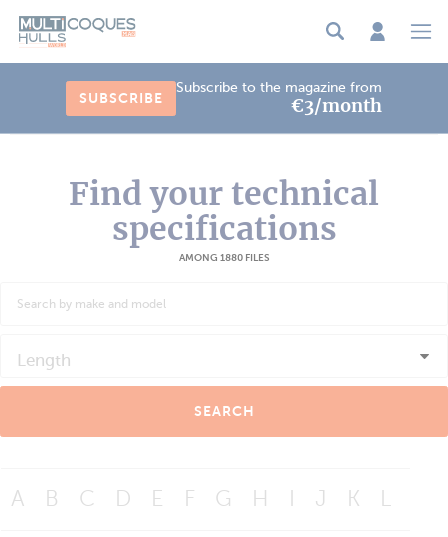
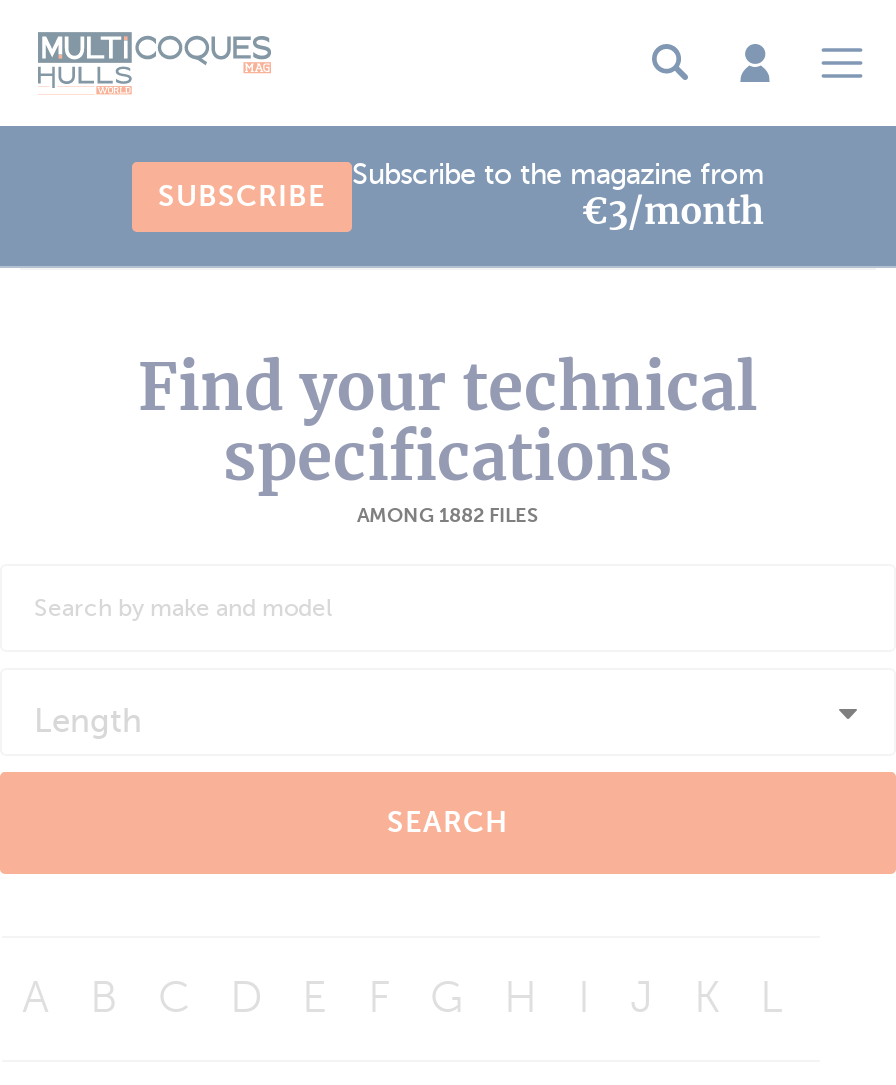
[178,252,269,263] AMONG 1880 FILES -> [357,503,539,525] AMONG 1882 FILES

